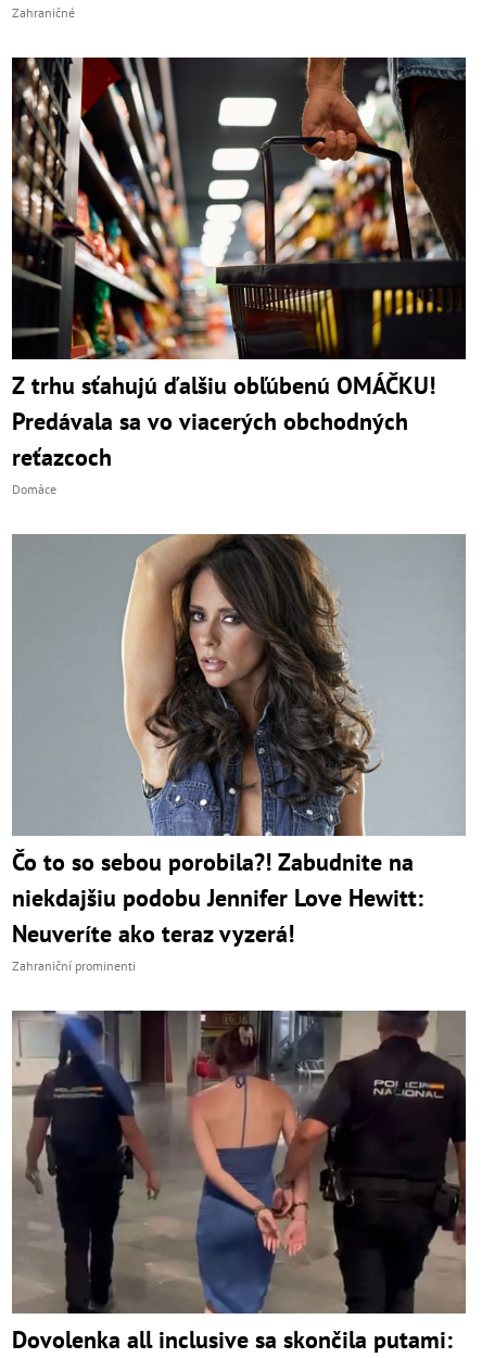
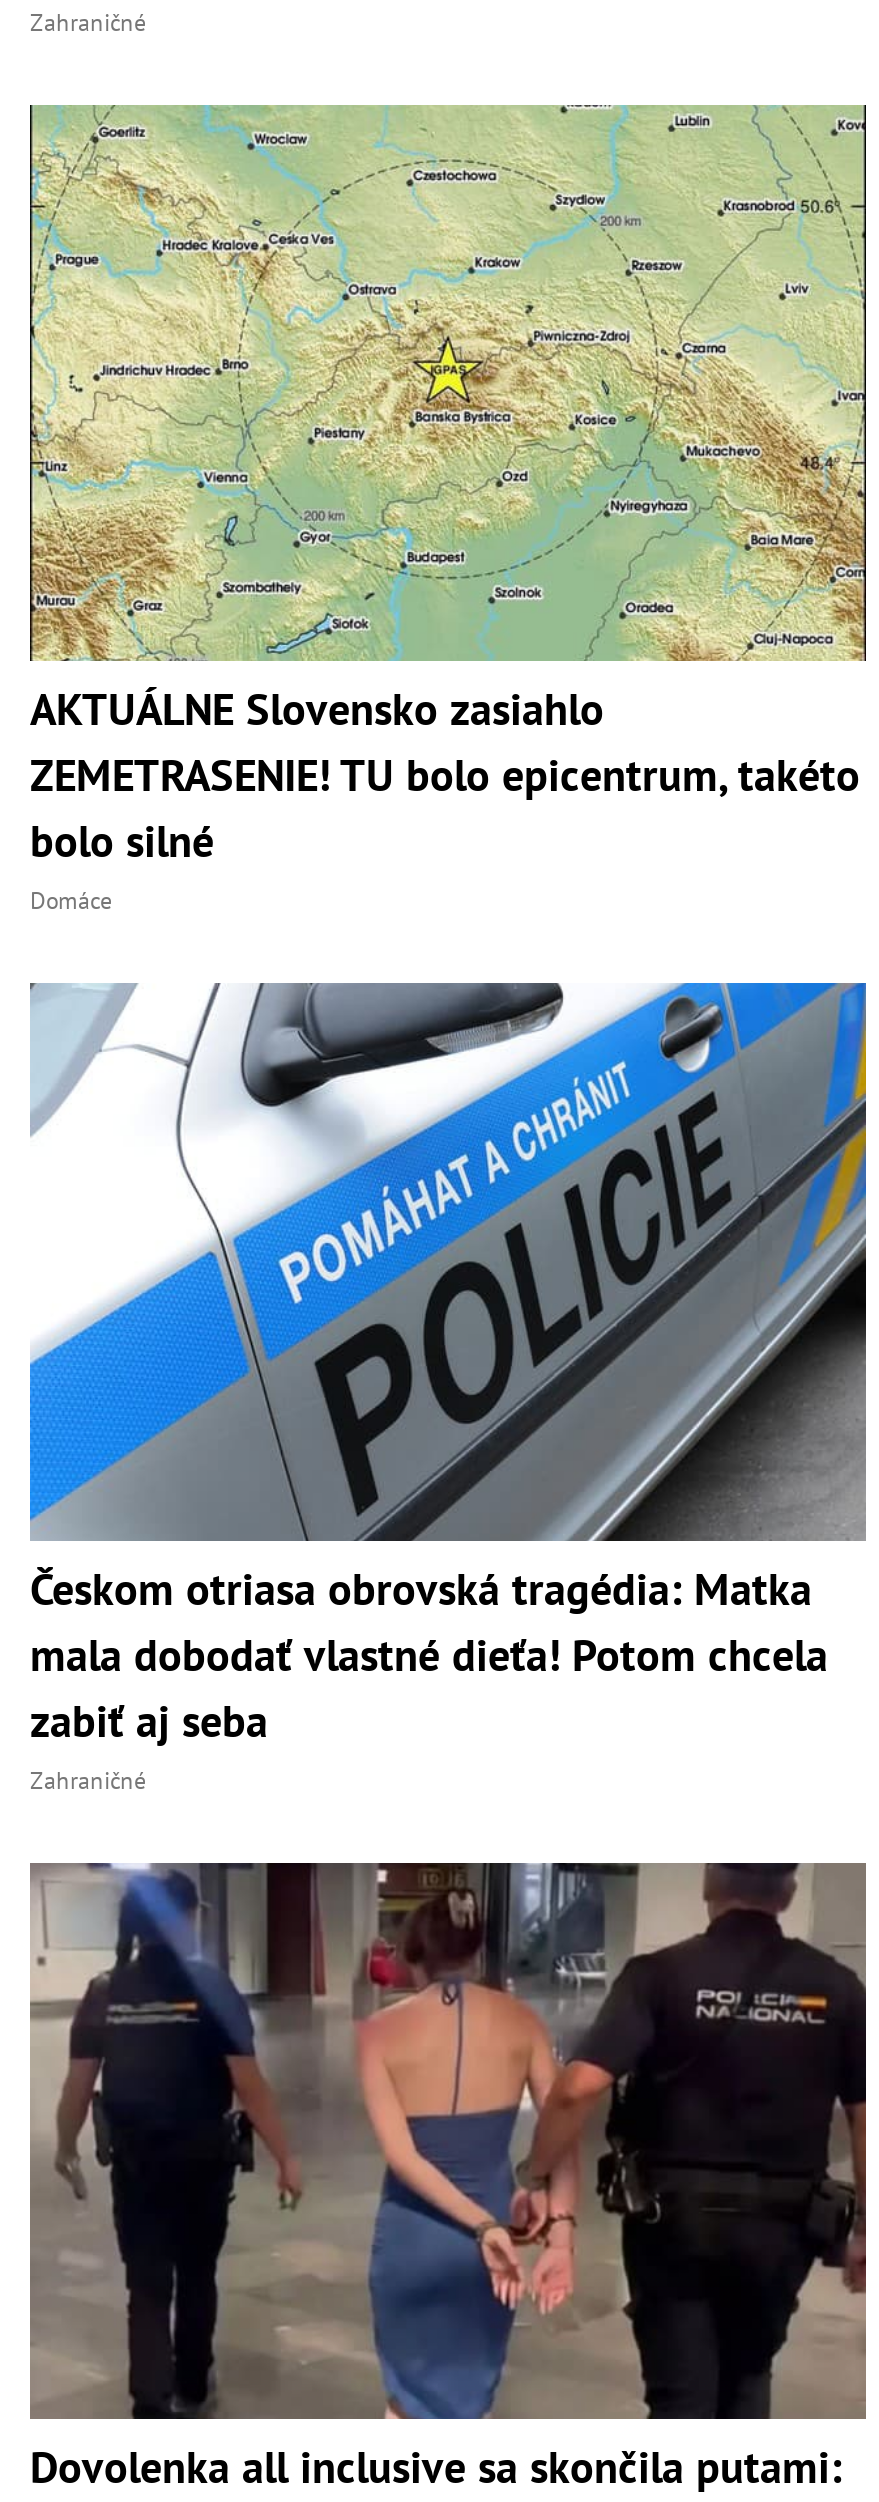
[12,56,466,472] [image] | Z trhu sťahujú ďalšiu obľúbenú OMÁČKU! | Predávala sa vo viacerých obchodných | reťazcoch -> [30,104,866,870] [image] | AKTUÁLNE Slovensko zasiahlo | ZEMETRASENIE! TU bolo epicentrum, takéto | bolo silné
[11,533,466,974] [image] | Čo to so sebou porobila?! Zabudnite na | niekdajšiu podobu Jennifer Love Hewitt: | Neuveríte ako teraz vyzerá! | Zahraniční prominenti -> [28,982,868,1795] [image] | Českom otriasa obrovská tragédia: Matka | mala dobodať vlastné dieťa! Potom chcela | zabiť aj seba | Zahraničné

